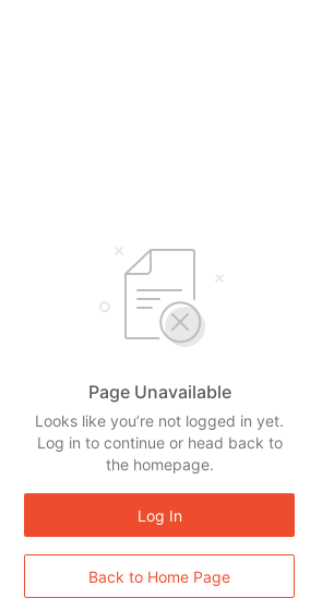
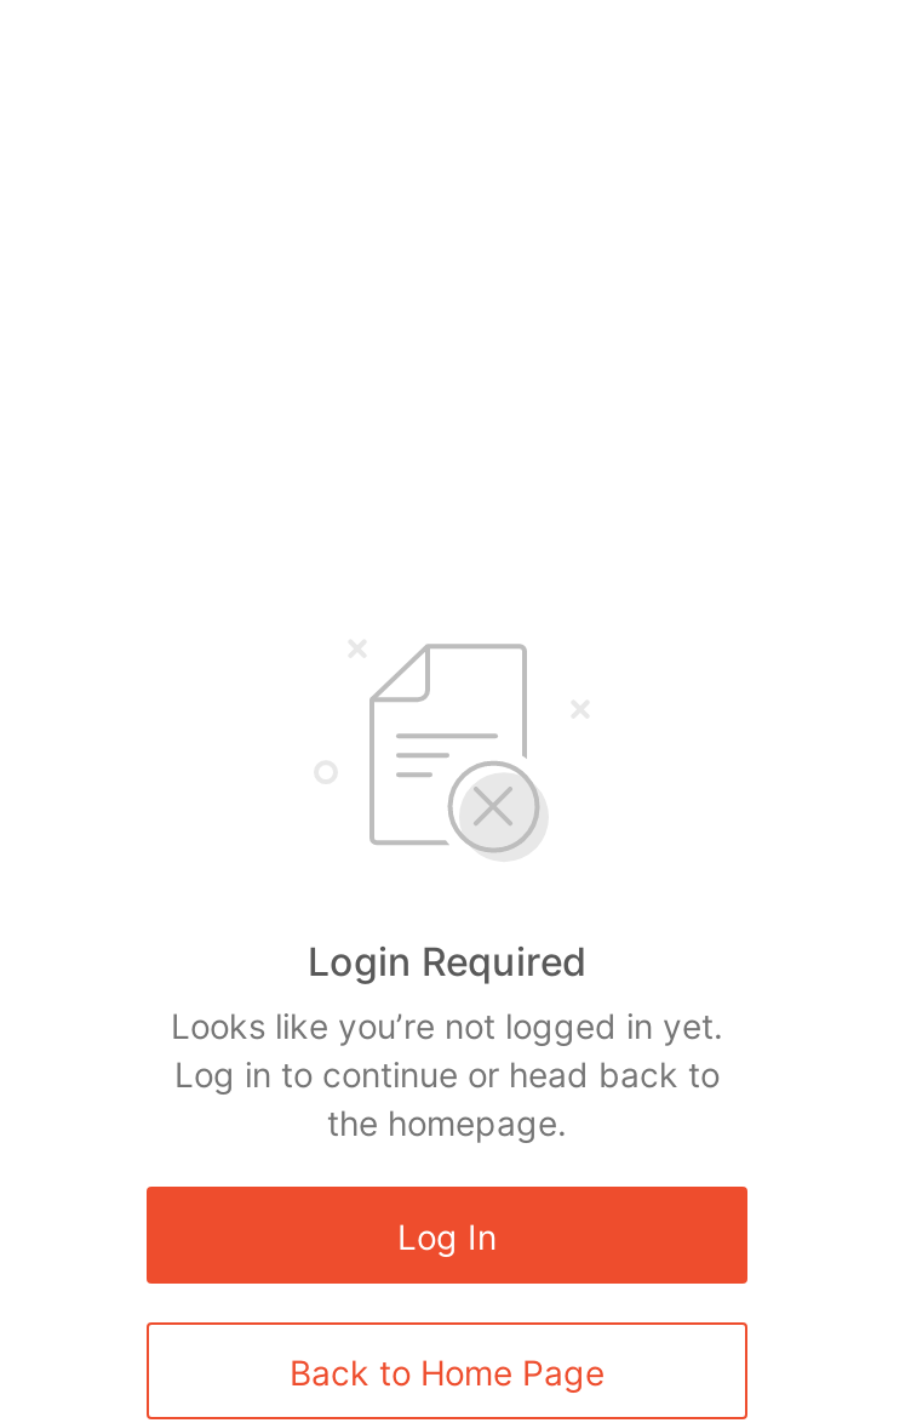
[88,381,231,403] Page Unavailable -> [308,937,586,985] Login Required

